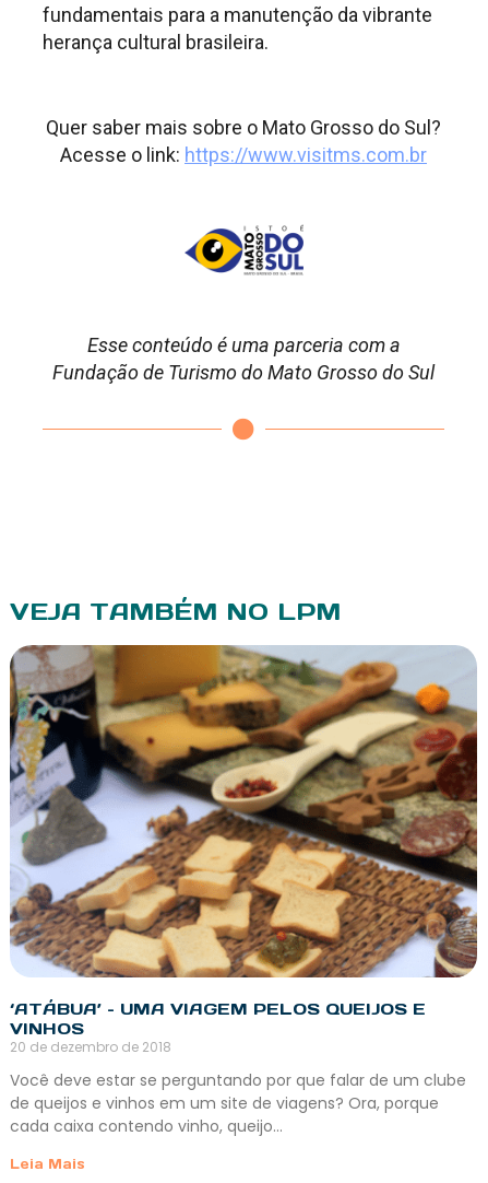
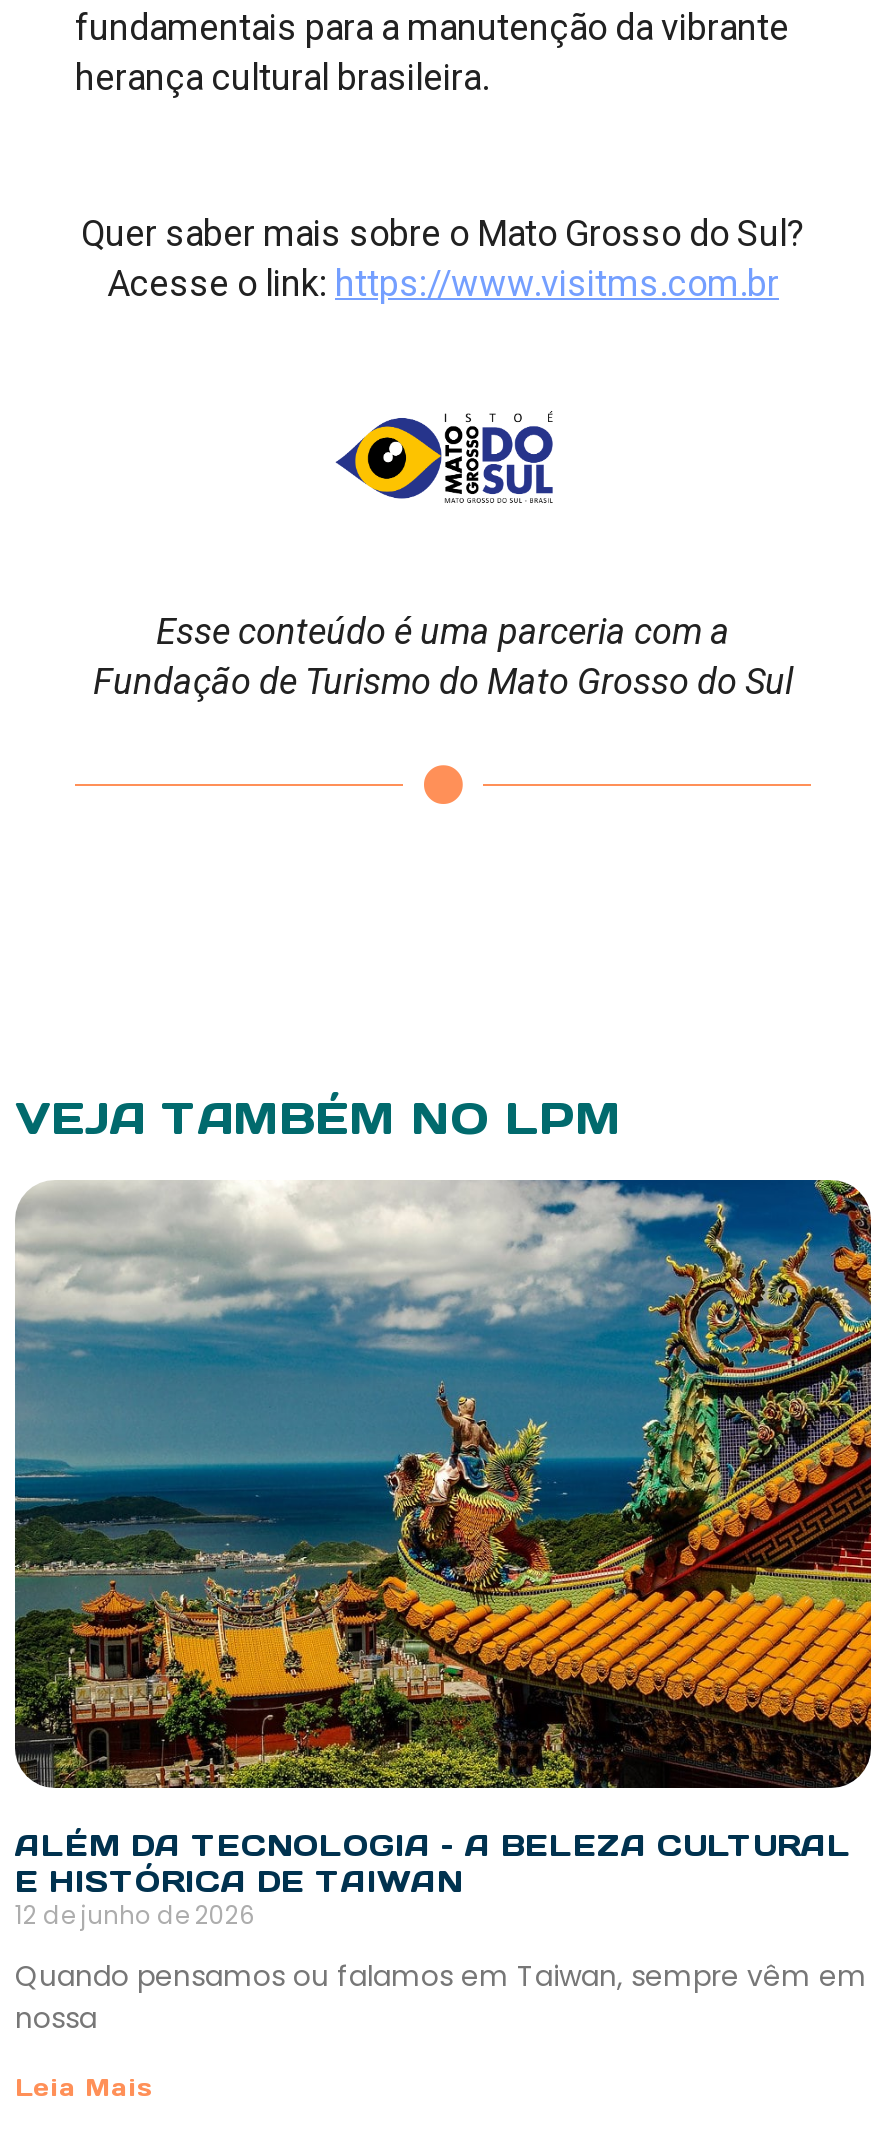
[10,644,478,1056] [image] | ‘ATÁBUA’ – UMA VIAGEM PELOS QUEIJOS E | VINHOS | 20 de dezembro de 2018 -> [13,1178,873,1931] [image] | ALÉM DA TECNOLOGIA – A BELEZA CULTURAL | E HISTÓRICA DE TAIWAN | 12 de junho de 2026
[10,1069,466,1137] Você deve estar se perguntando por que falar de um clube | de queijos e vinhos em um site de viagens? Ora, porque | cada caixa contendo vinho, queijo… -> [15,1955,867,2037] Quando pensamos ou falamos em Taiwan, sempre vêm em | nossa

